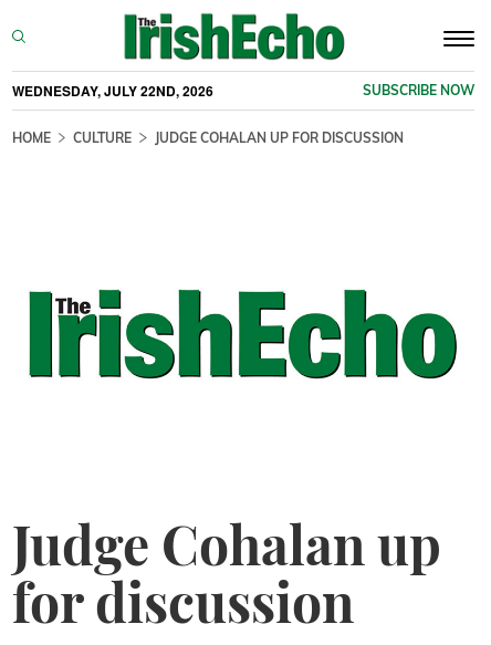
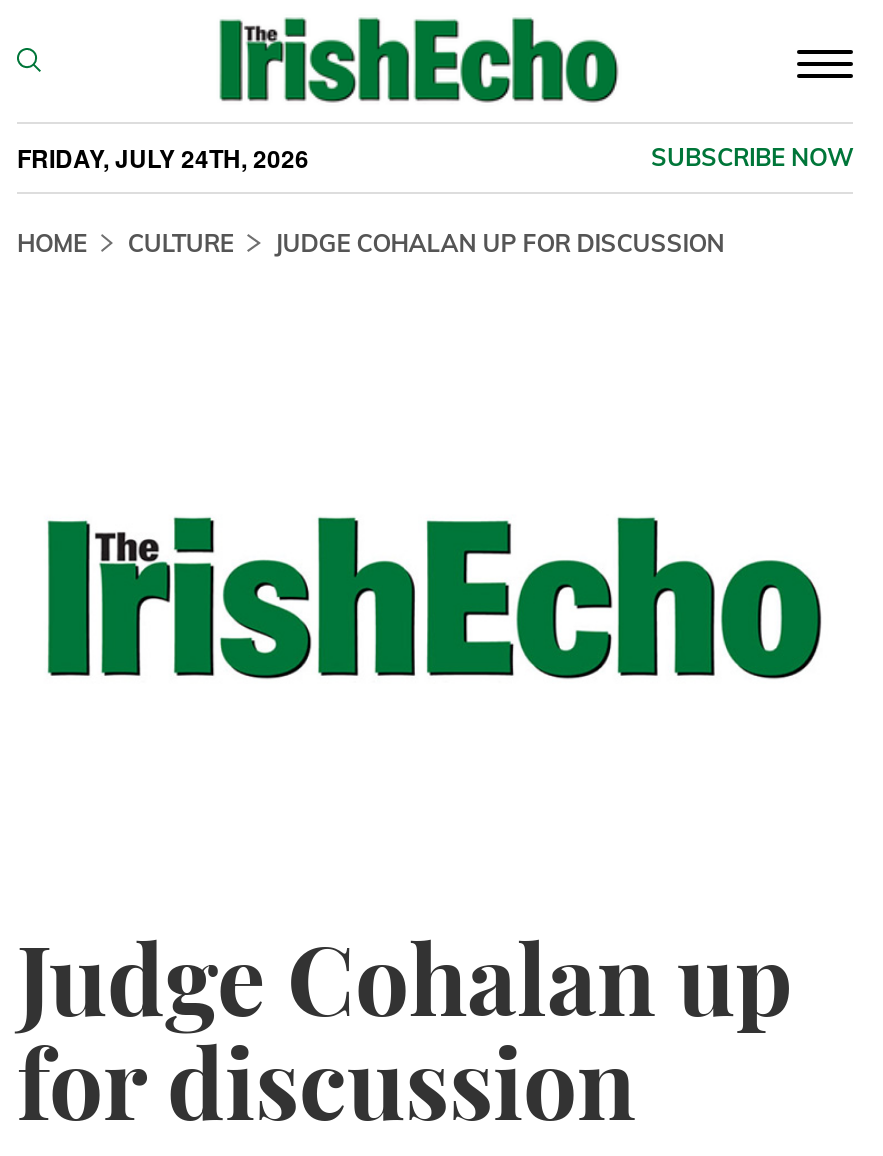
[12,81,213,100] WEDNESDAY, JULY 22ND, 2026 -> [17,140,309,176] FRIDAY, JULY 24TH, 2026

